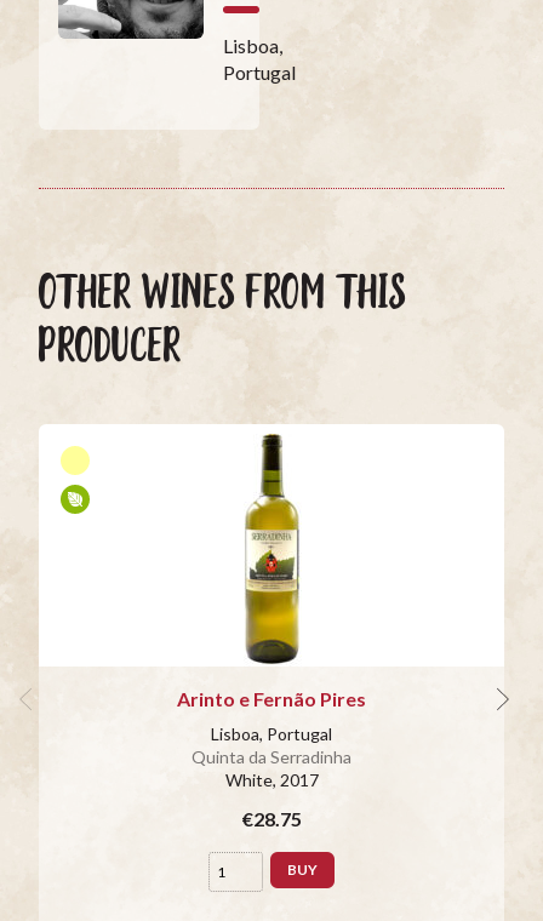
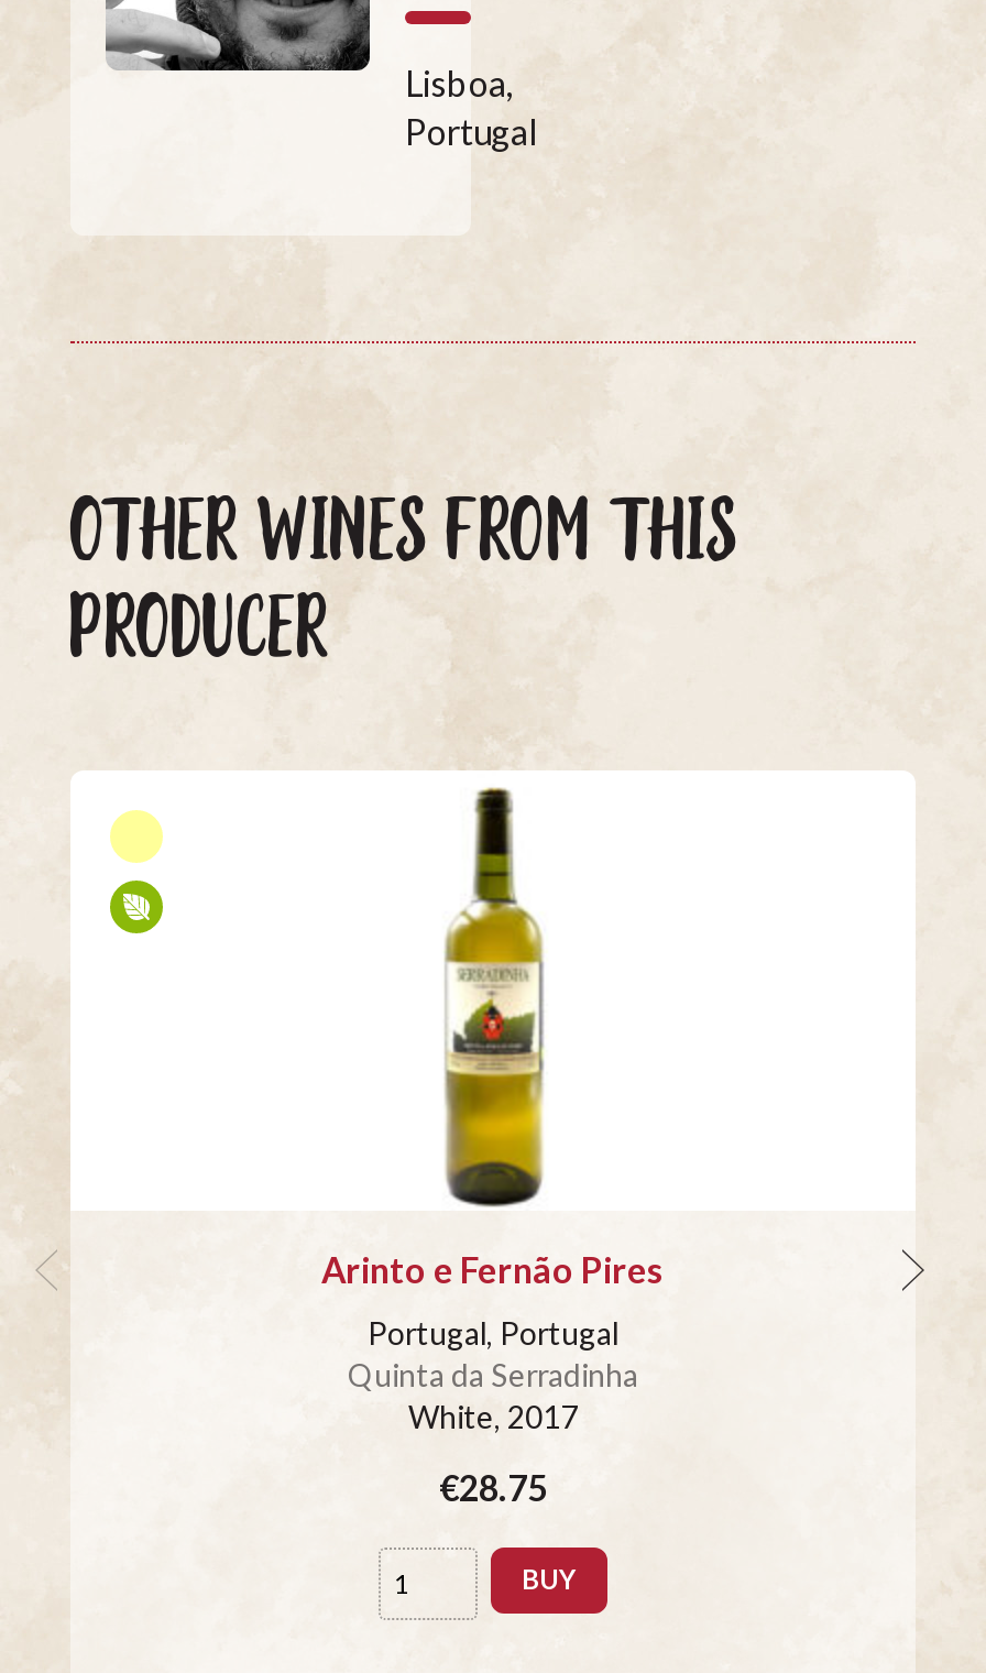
[211,723,332,744] Lisboa, Portugal -> [368,1314,618,1352] Portugal, Portugal

